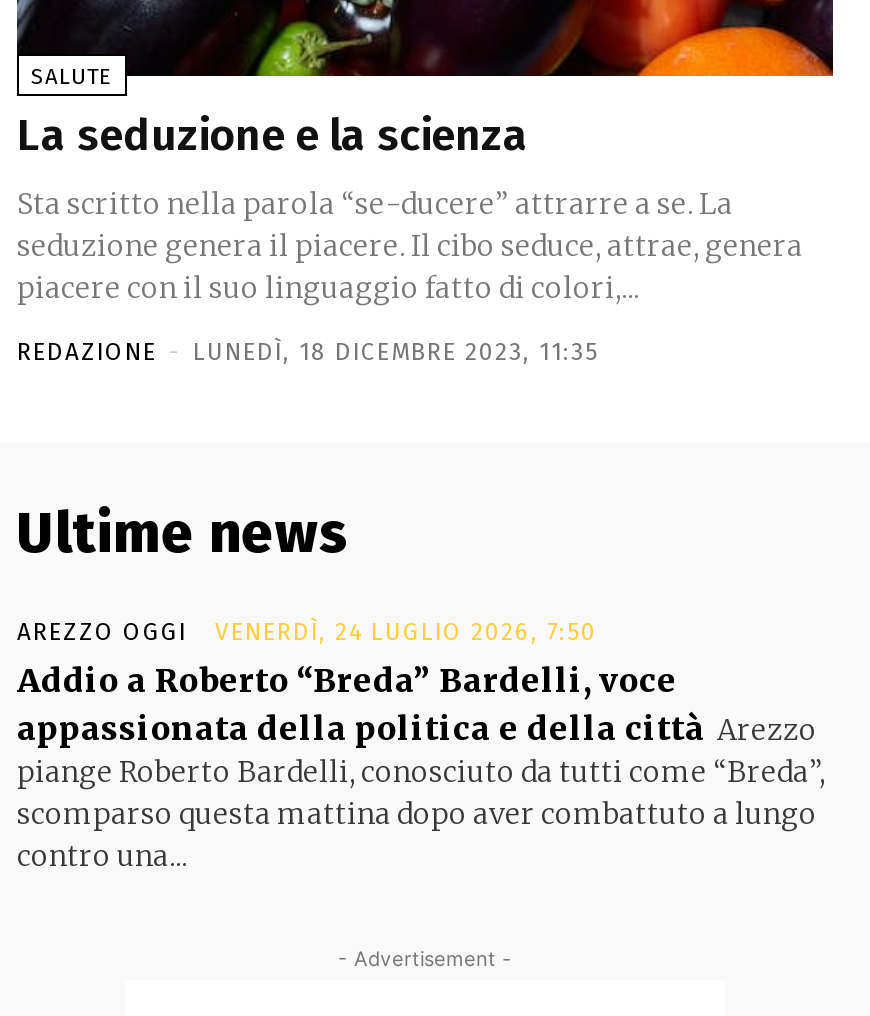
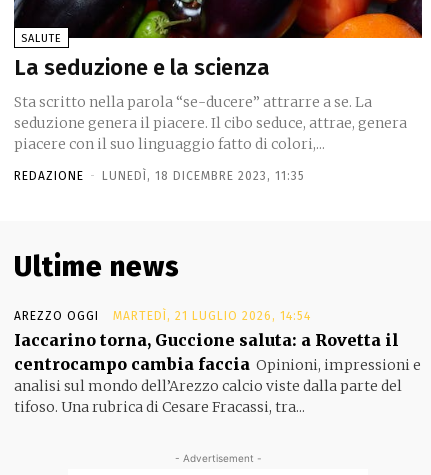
[17,619,825,875] VENERDÌ, 24 LUGLIO 2026, 7:50 | Addio a Roberto “Breda” Bardelli, voce | appassionata della politica e della città Arezzo | piange Roberto Bardelli, conosciuto da tutti come “Breda”, | scomparso questa mattina dopo aver combattuto a lungo | contro una... -> [14,309,421,416] MARTEDÌ, 21 LUGLIO 2026, 14:54 | Iaccarino torna, Guccione saluta: a Rovetta il | centrocampo cambia faccia Opinioni, impressioni e | analisi sul mondo dell’Arezzo calcio viste dalla parte del | tifoso. Una rubrica di Cesare Fracassi, tra...

